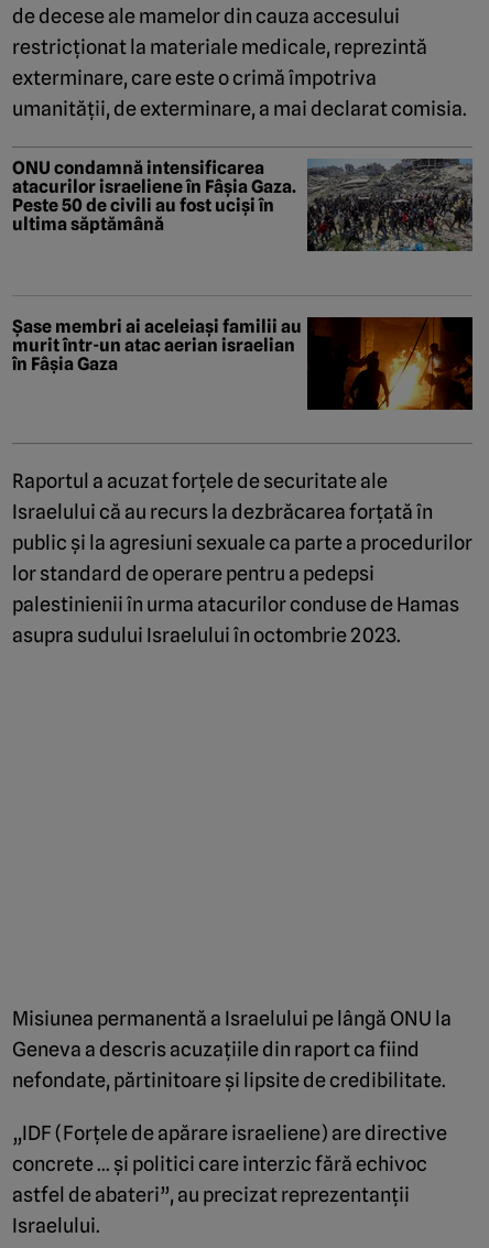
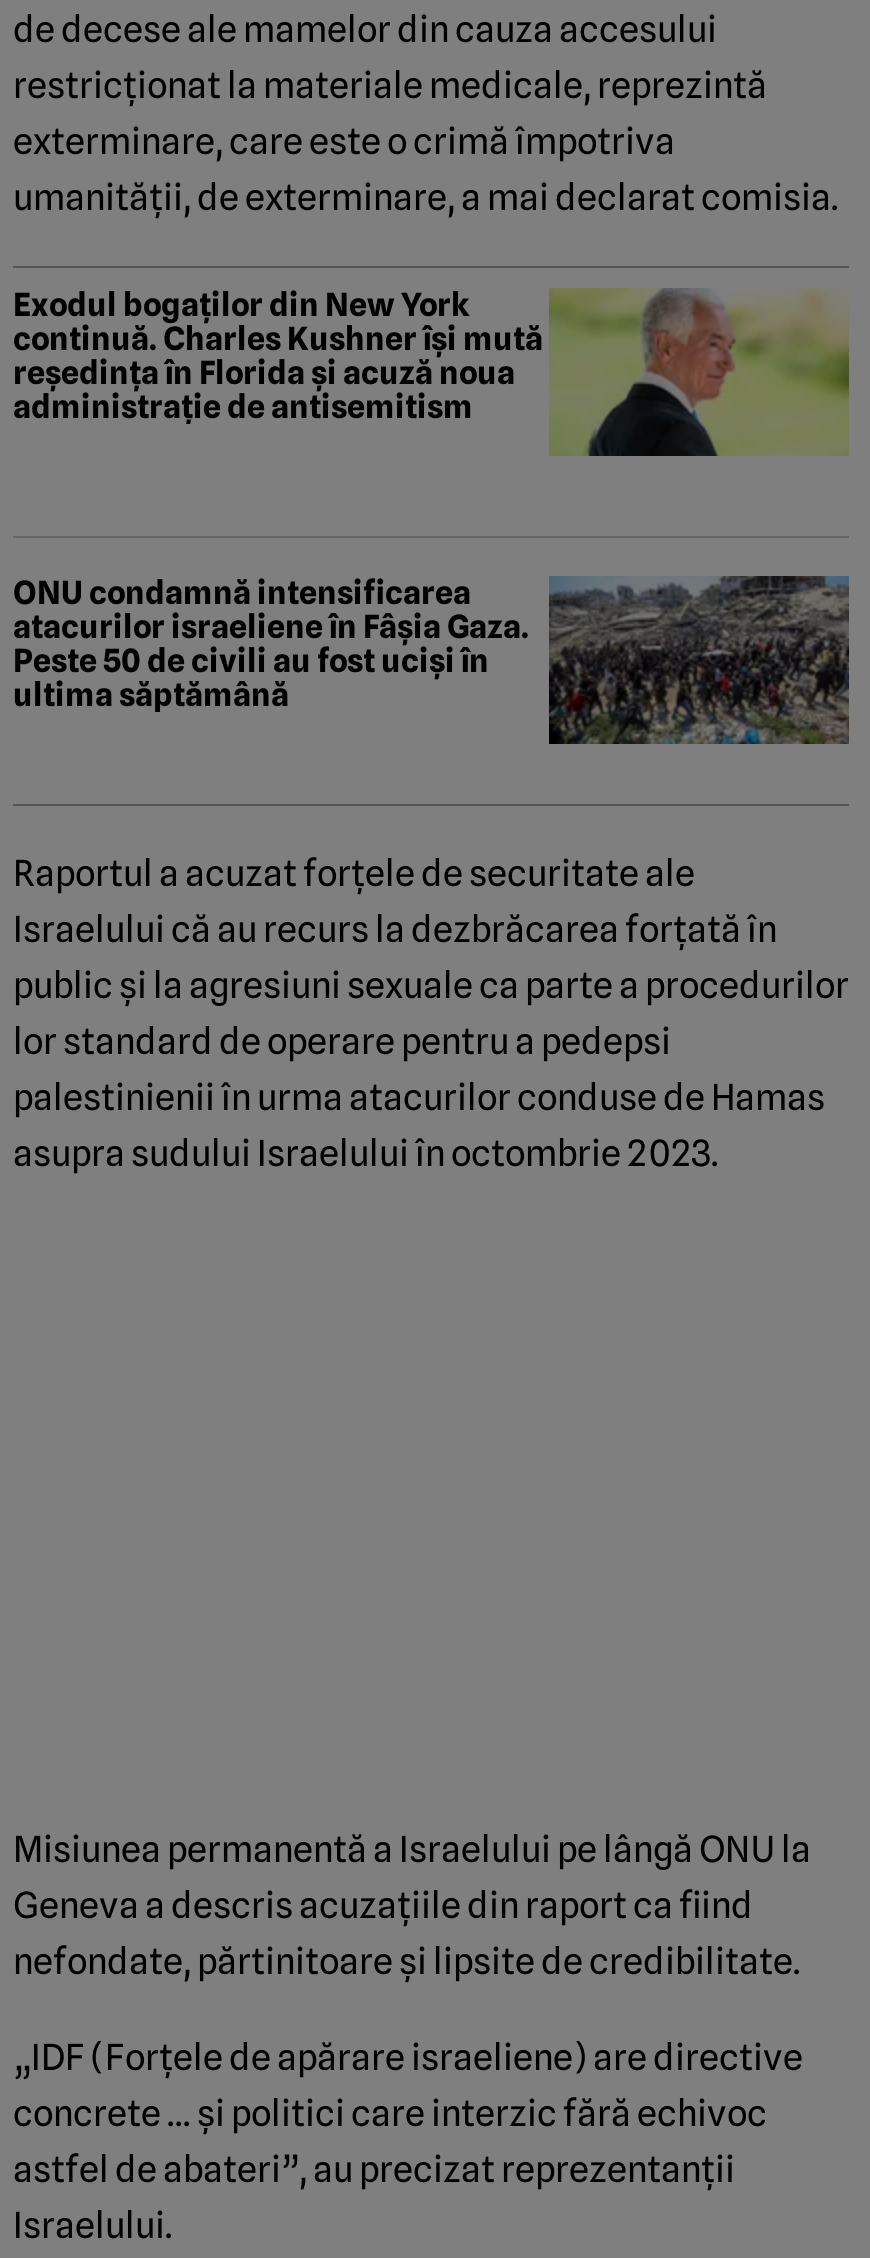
none -> [13,285,851,456] [image] | Exodul bogaților din New York | continuă. Charles Kushner își mută | reședința în Florida și acuză noua | administrație de antisemitism
moved [12,157,475,253] -> [13,573,853,748]: [image] | ONU condamnă intensificarea | atacurilor israeliene în Fâșia Gaza. | Peste 50 de civili au fost uciși în | ultima săptămână
[12,316,474,411] [image] | Șase membri ai aceleiași familii au | murit într-un atac aerian israelian | în Fâșia Gaza -> none

